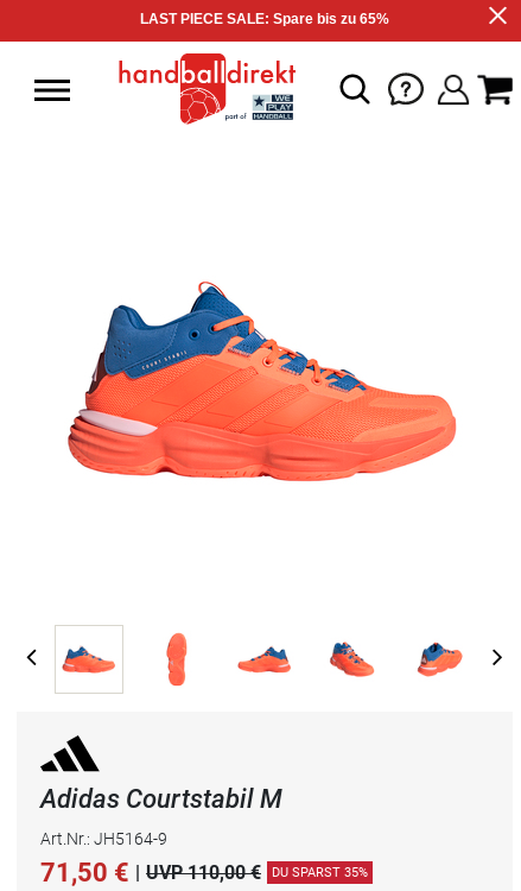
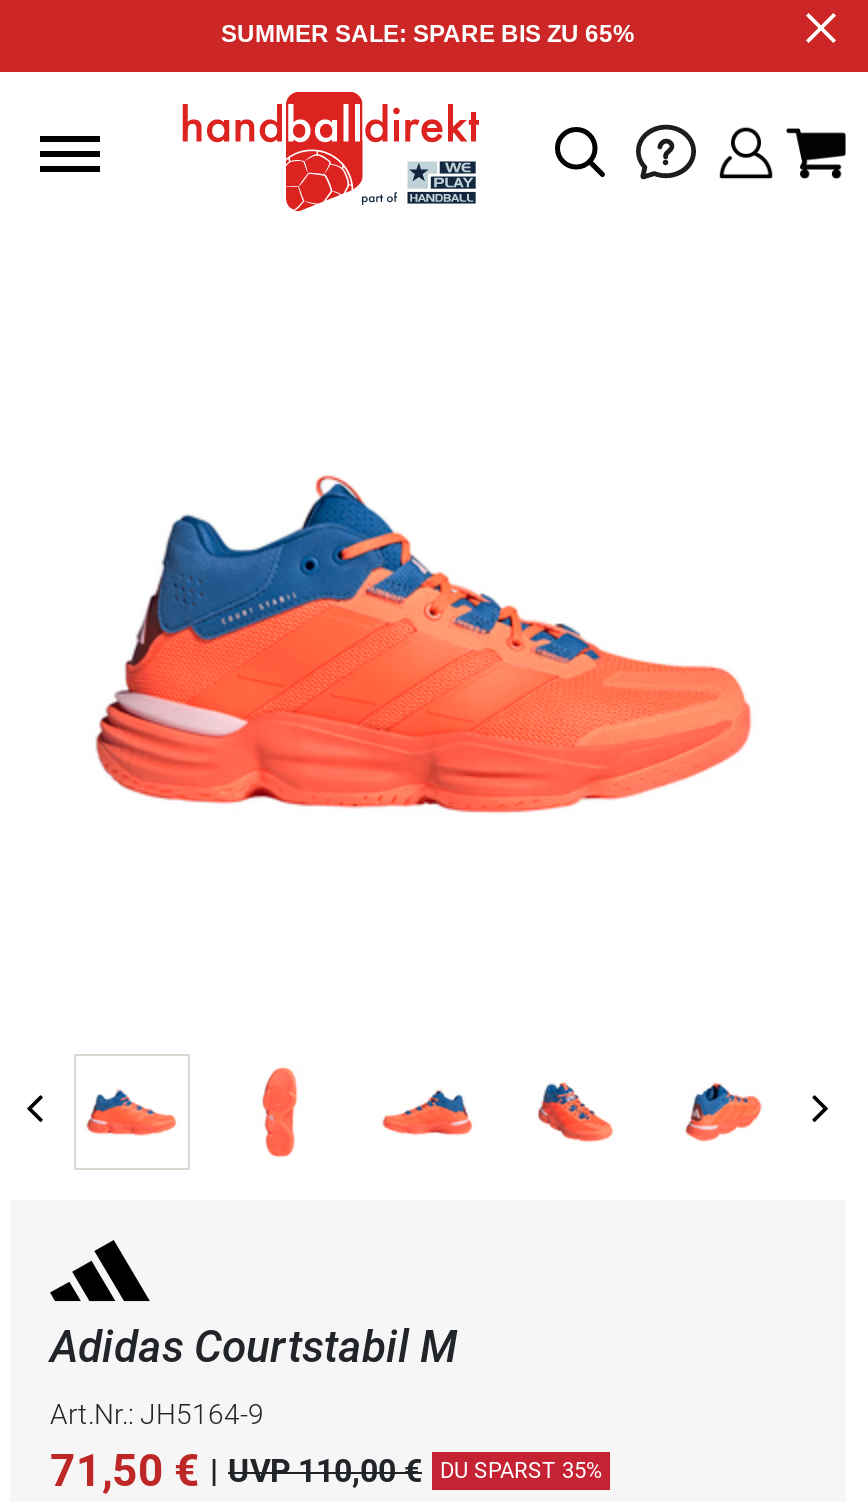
[140,11,389,27] LAST PIECE SALE: Spare bis zu 65% -> [221,20,635,48] SUMMER SALE: SPARE BIS ZU 65%

